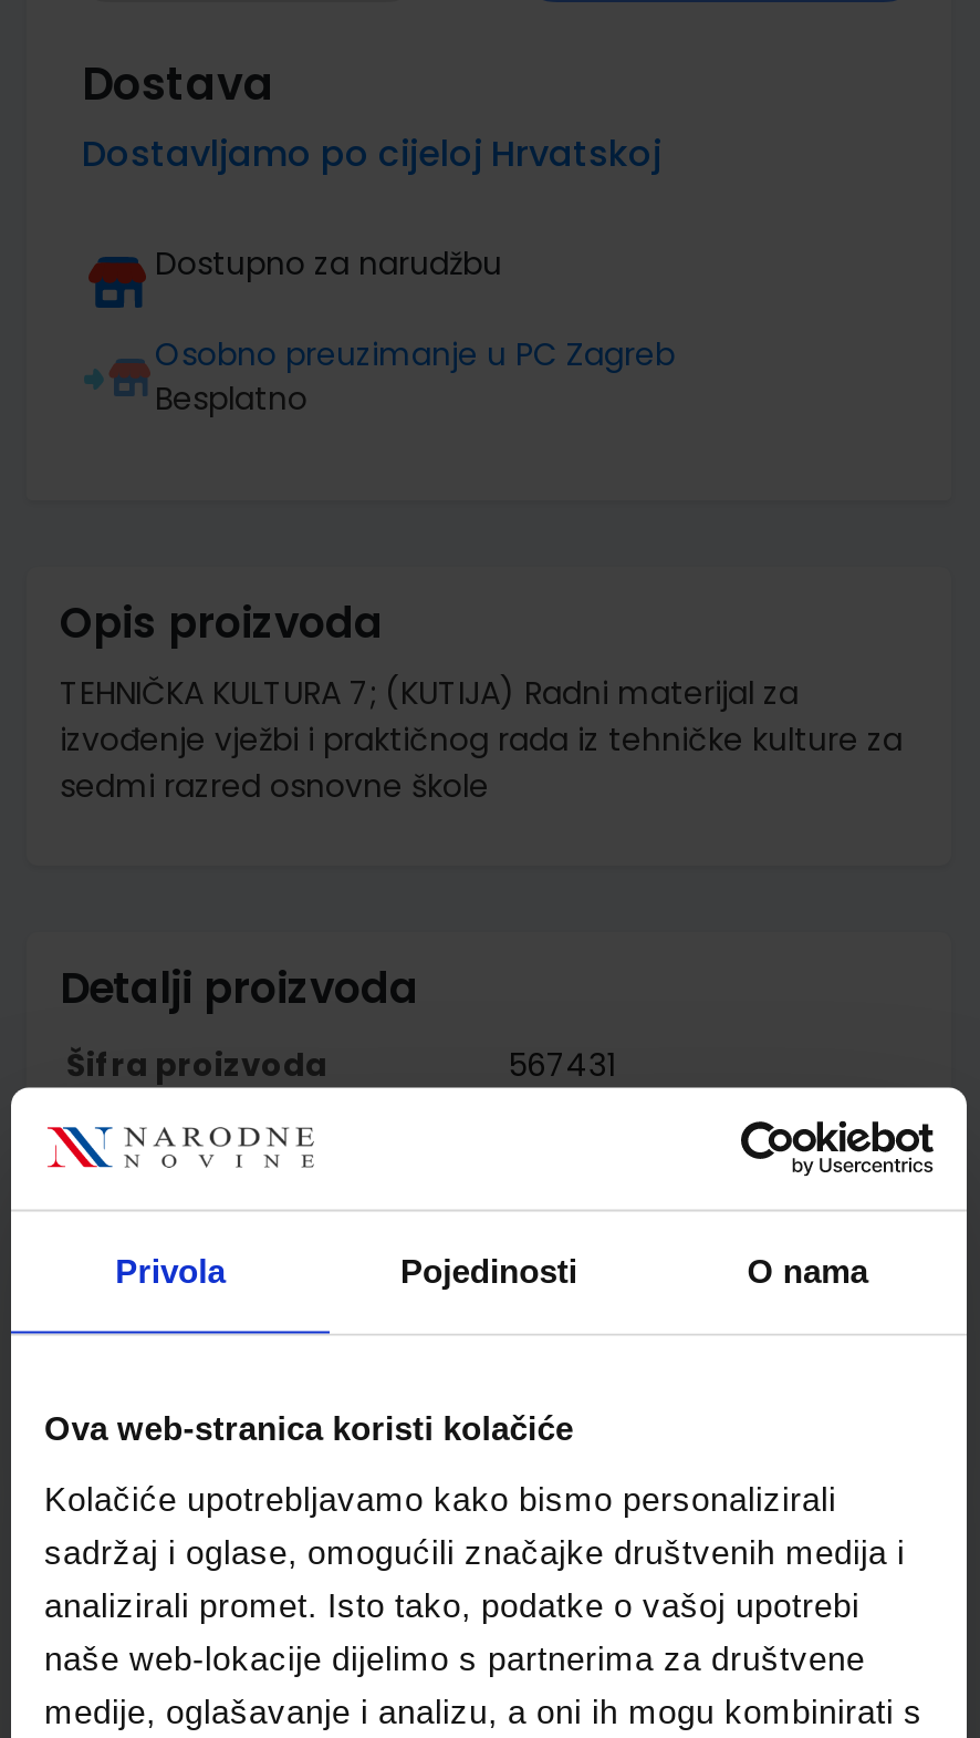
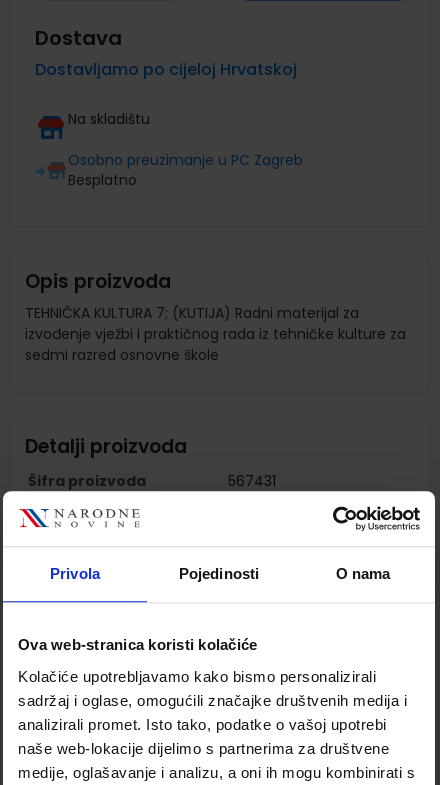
[155,241,502,285] Dostupno za narudžbu -> [68,109,150,129] Na skladištu

